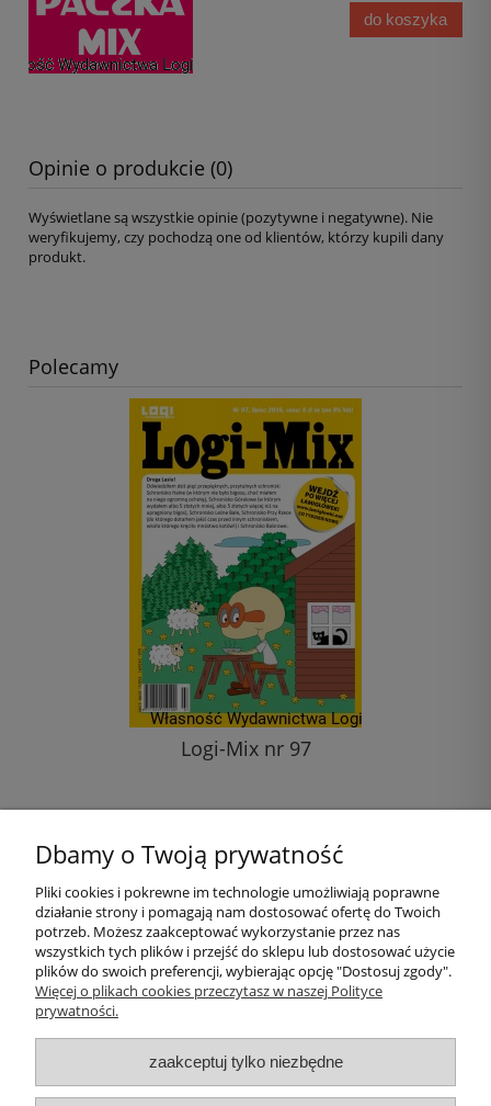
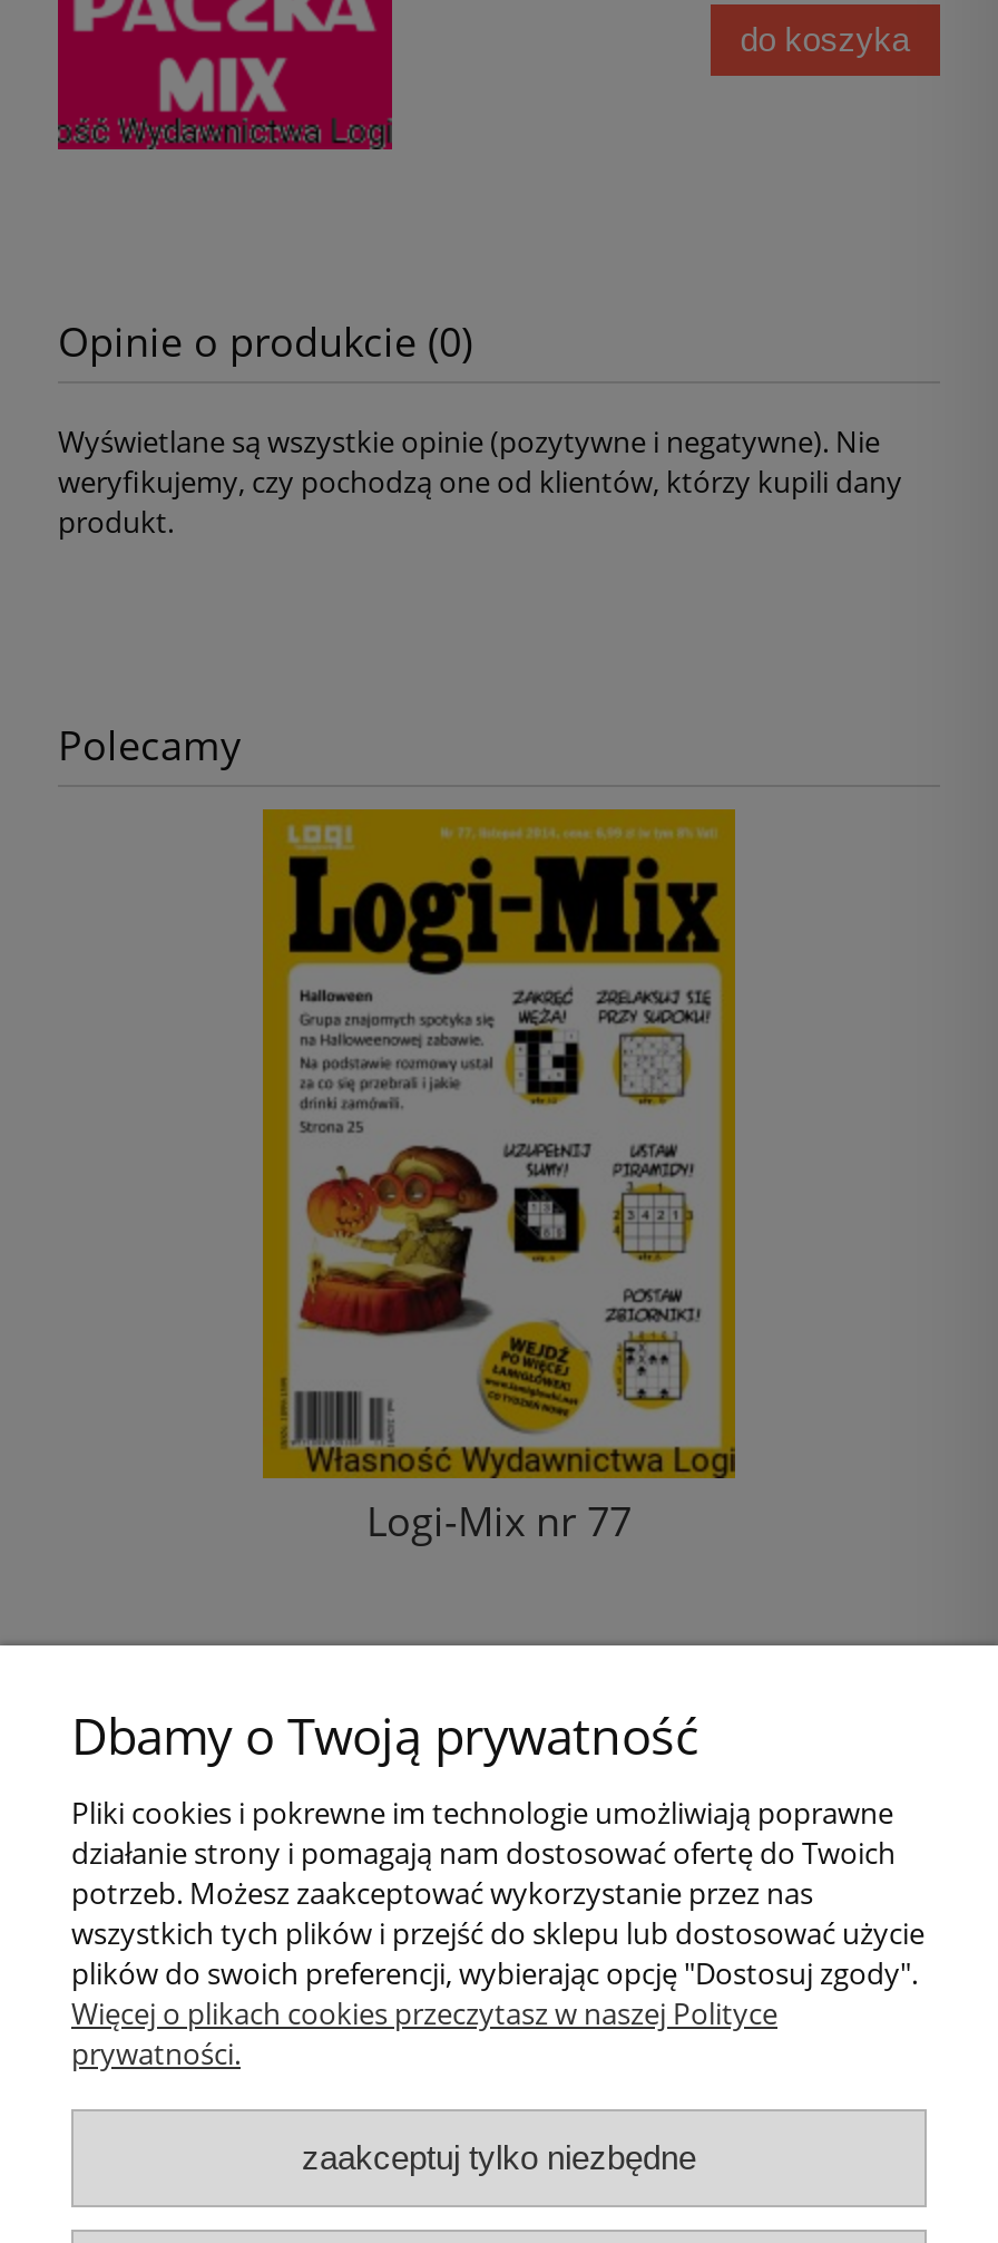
[139,477,355,761] [image] | Logi-Mix nr 97 -> [285,970,722,1546] [image] | Logi-Mix nr 77

